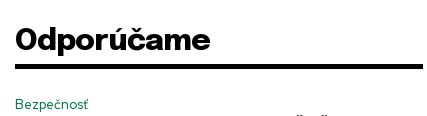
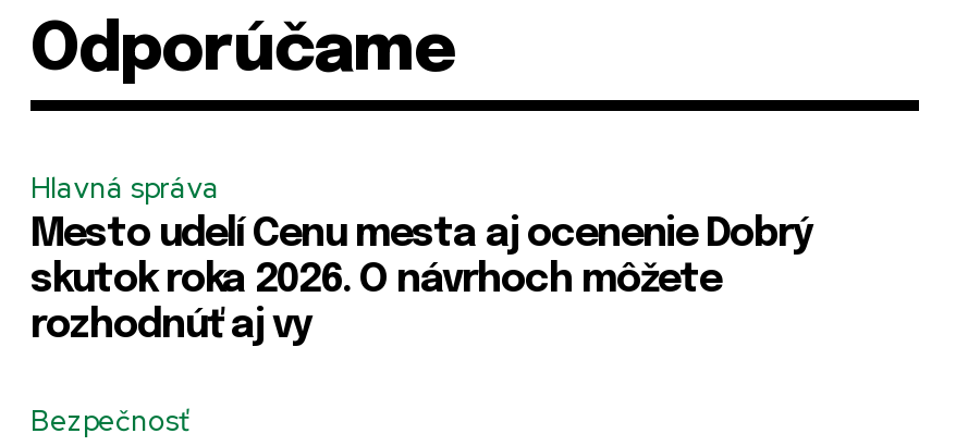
none -> [30,171,812,347] Hlavná správa | Mesto udelí Cenu mesta aj ocenenie Dobrý | skutok roka 2026. O návrhoch môžete | rozhodnúť aj vy

